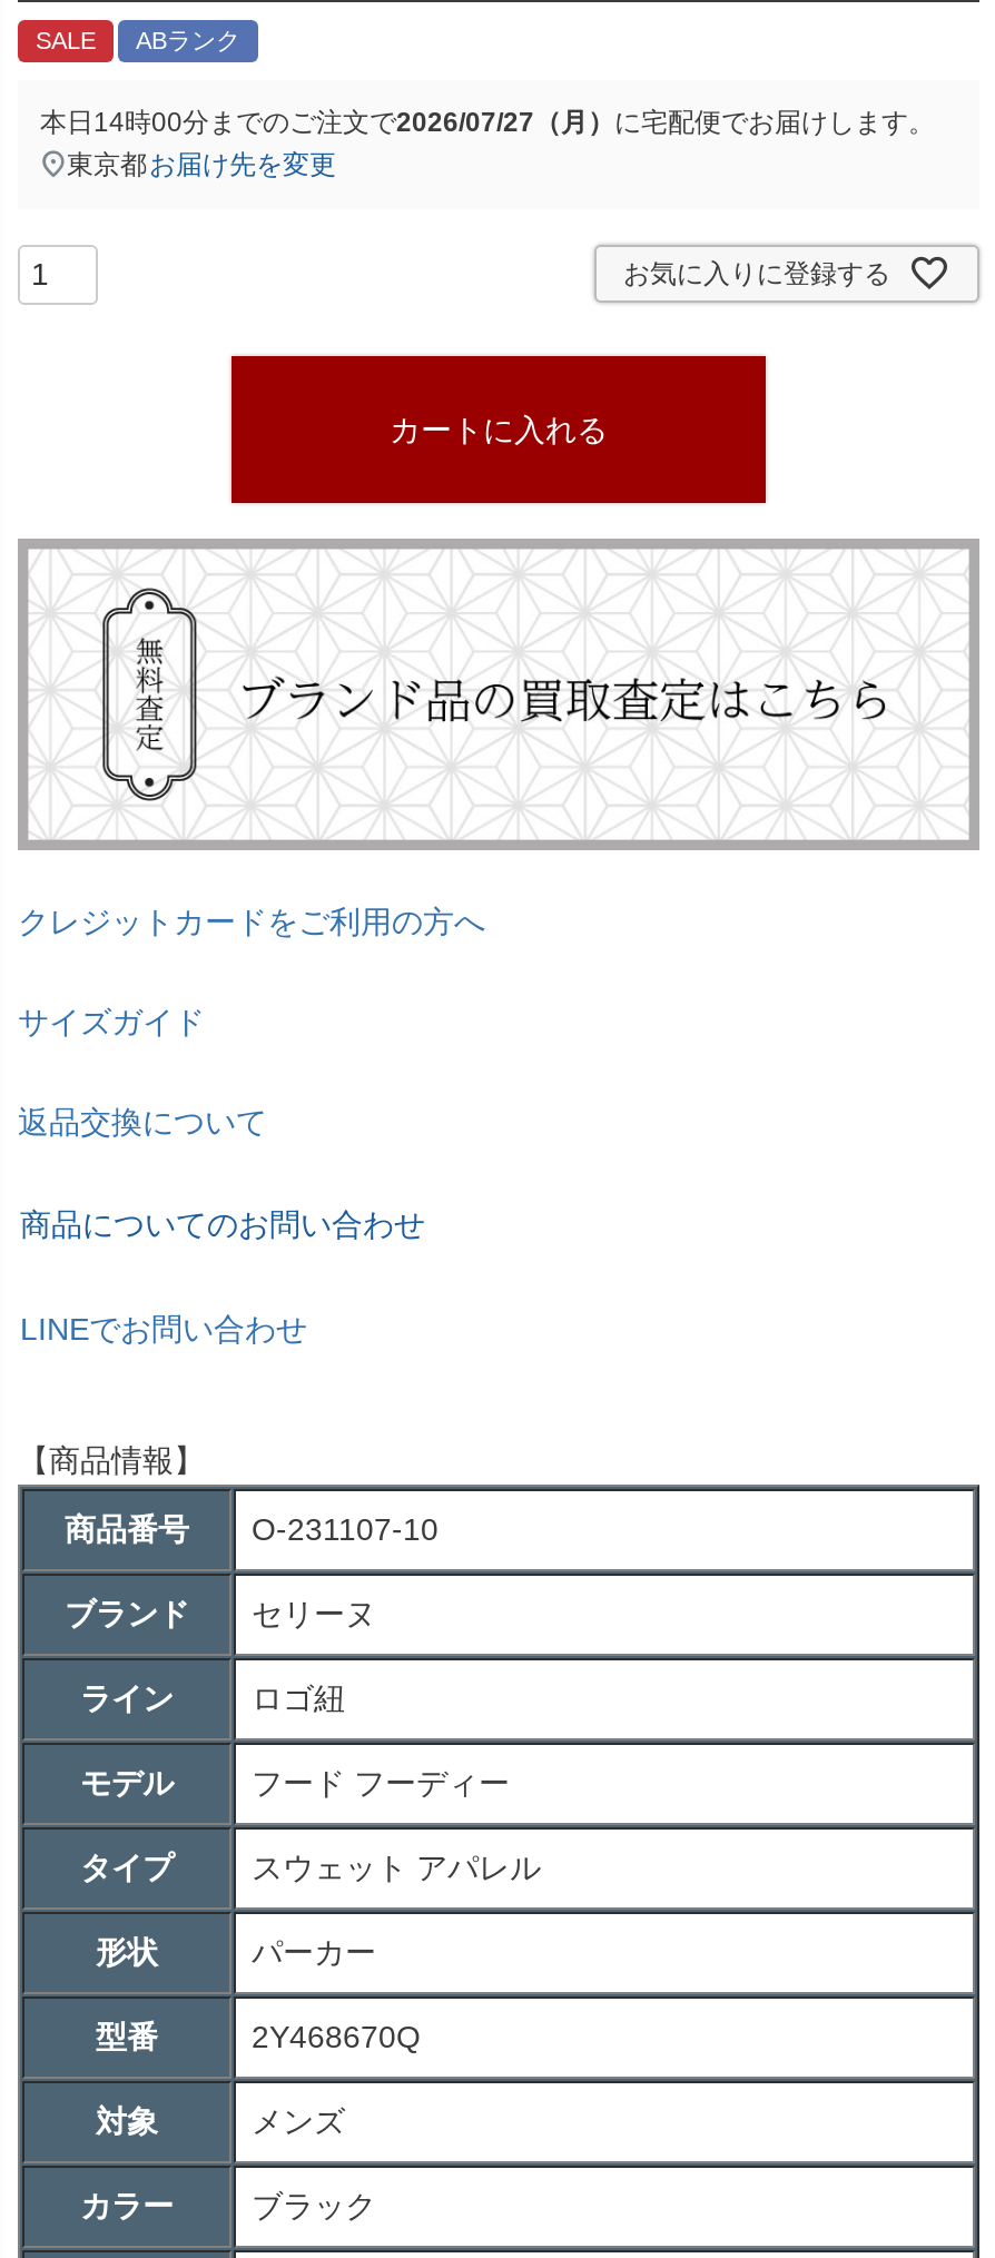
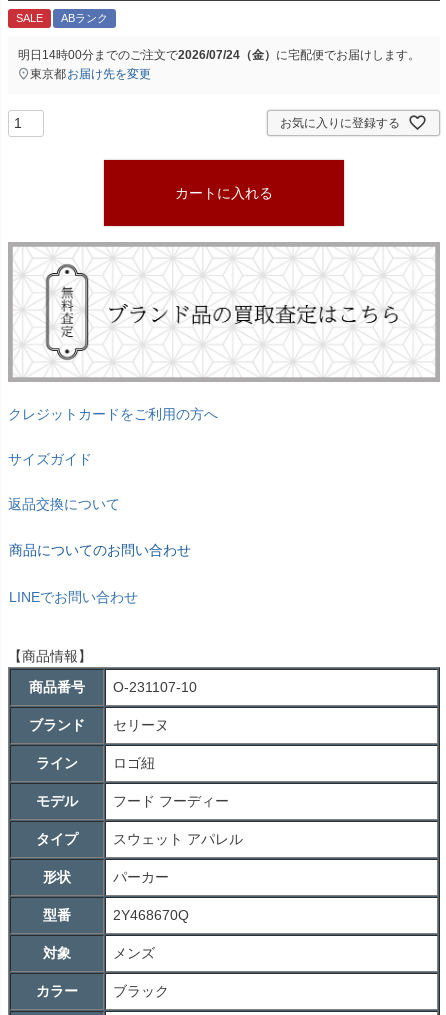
[40,107,935,138] 本日14時00分までのご注文で2026/07/27（月）に宅配便でお届けします。 -> [18,48,420,62] 明日14時00分までのご注文で2026/07/24（金）に宅配便でお届けします。

